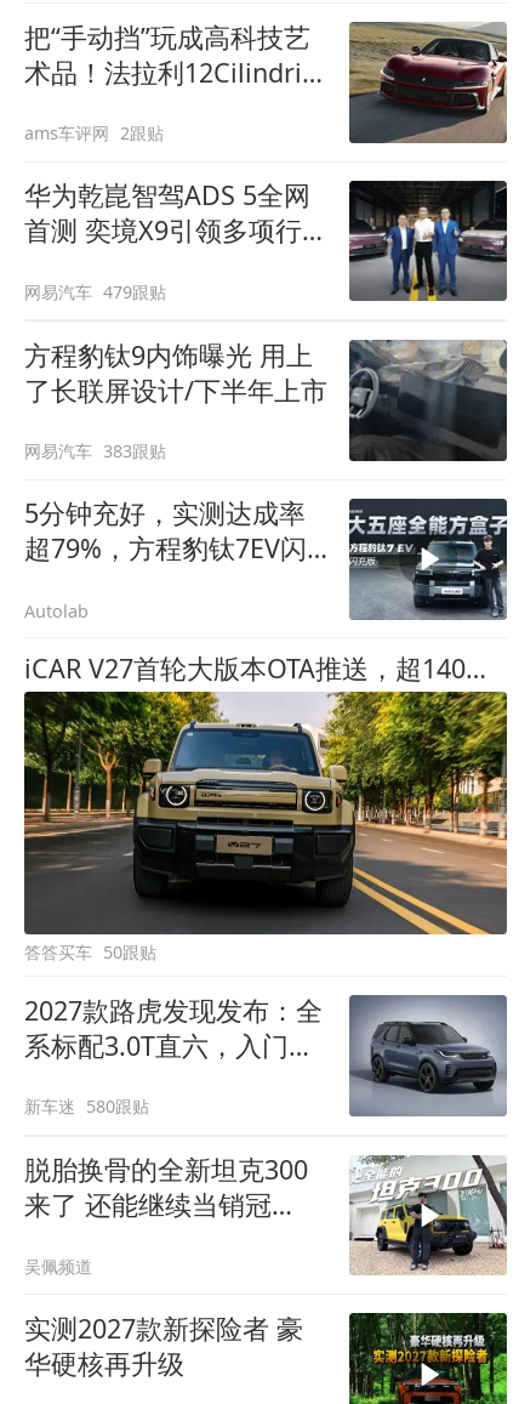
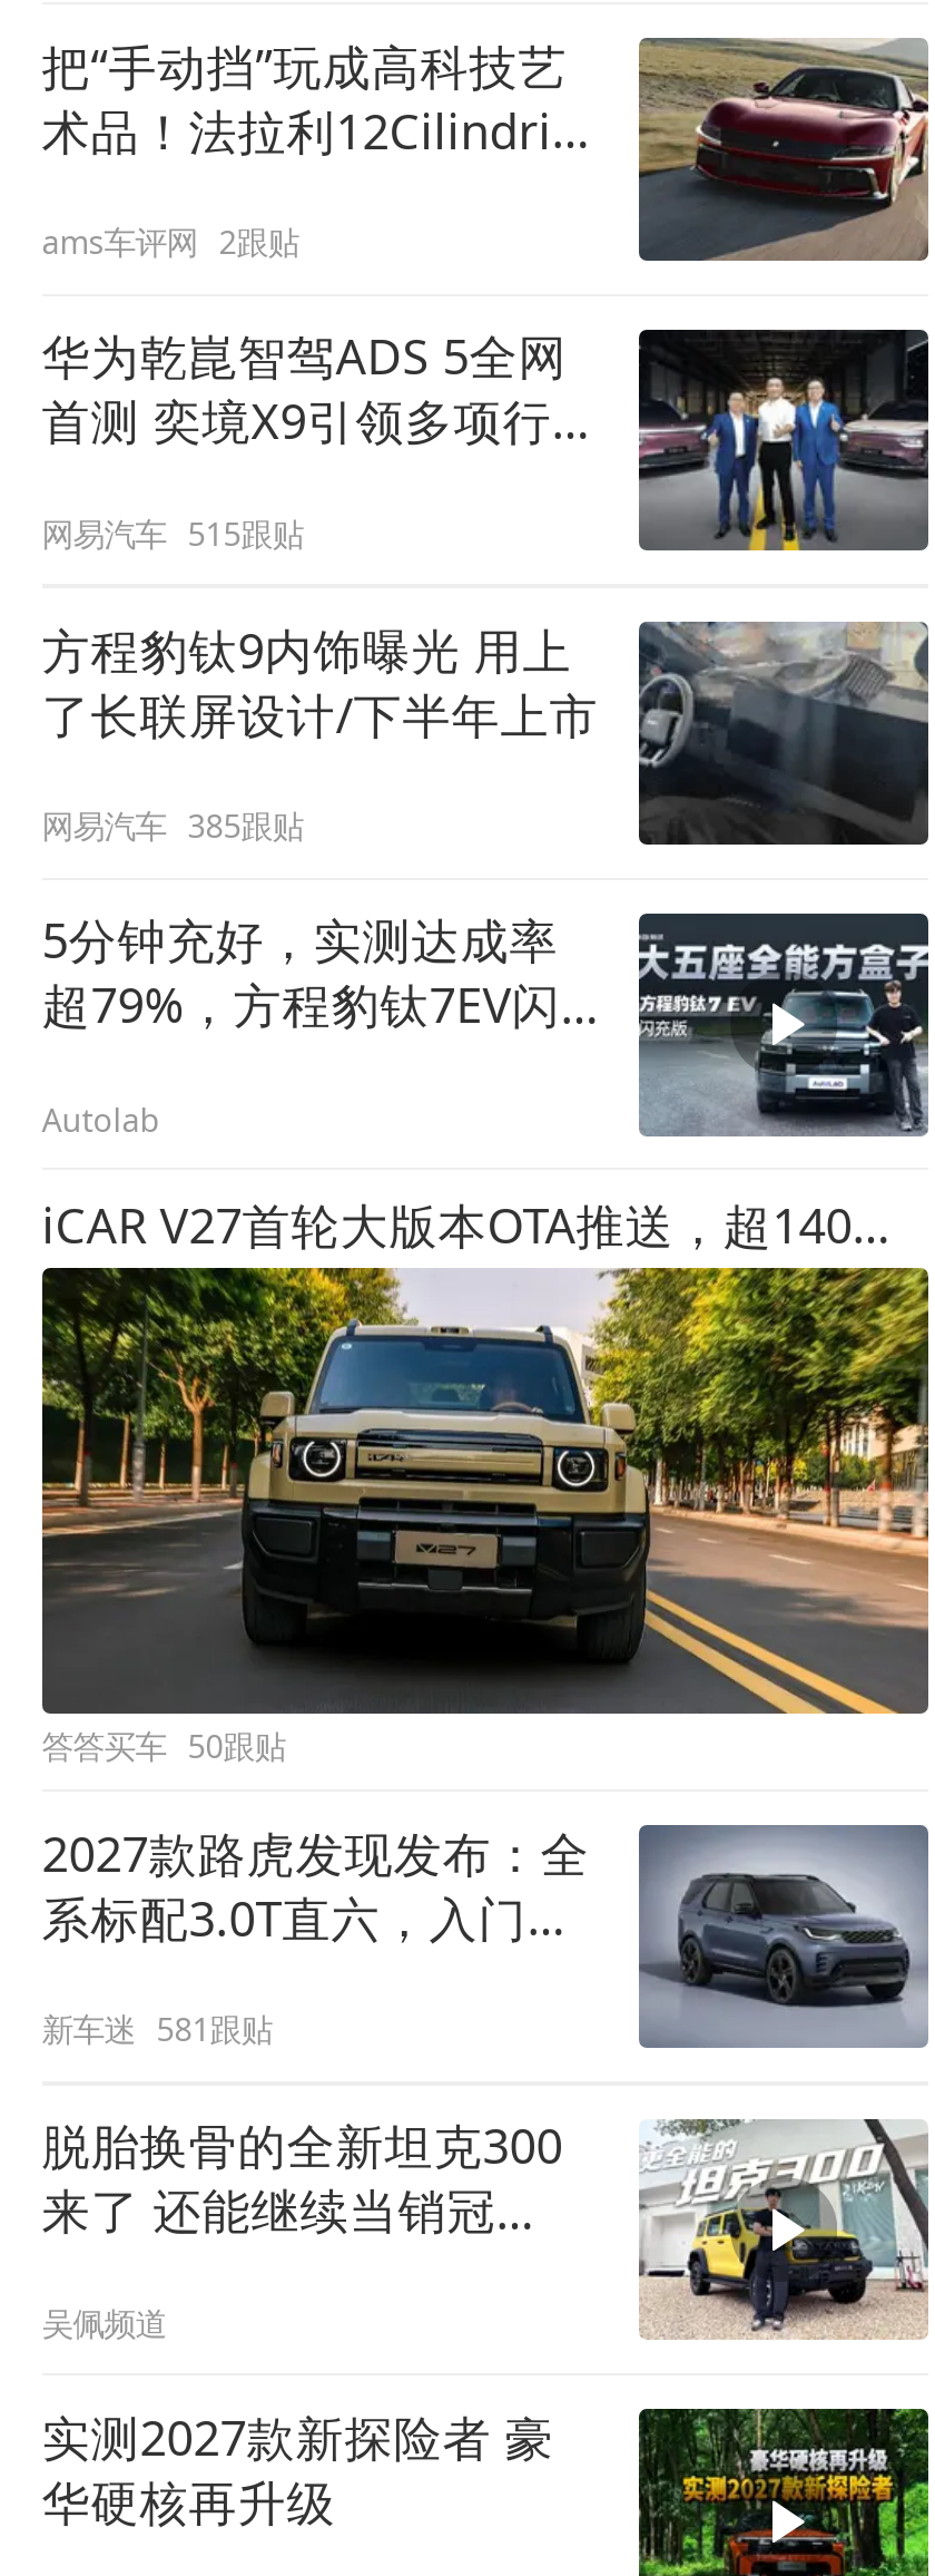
[24,280,166,303] 网易汽车 479跟贴 -> [42,512,303,554] 网易汽车 515跟贴
[24,440,166,463] 网易汽车 383跟贴 -> [42,805,303,847] 网易汽车 385跟贴
[24,1095,150,1118] 新车迷 580跟贴 -> [42,2008,272,2051] 新车迷 581跟贴

